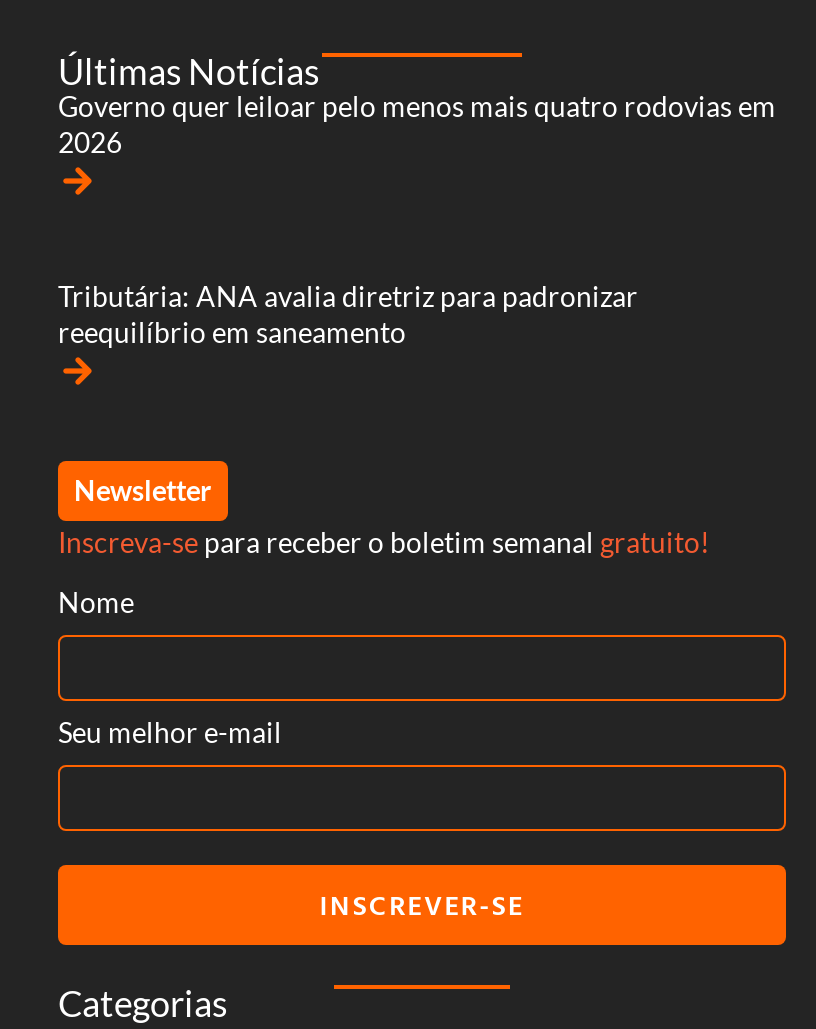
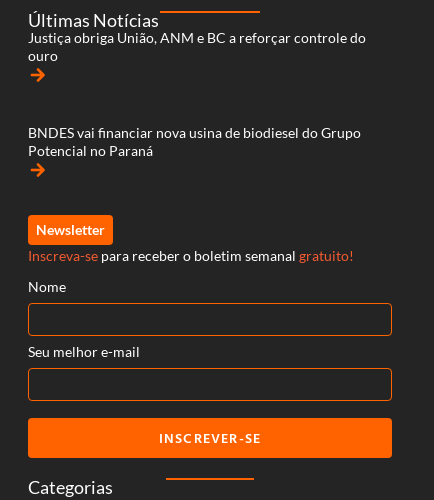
[58,88,776,158] Governo quer leiloar pelo menos mais quatro rodovias em | 2026 -> [28,29,366,64] Justiça obriga União, ANM e BC a reforçar controle do | ouro
[58,278,638,348] Tributária: ANA avalia diretriz para padronizar | reequilíbrio em saneamento -> [28,124,361,159] BNDES vai financiar nova usina de biodiesel do Grupo | Potencial no Paraná

